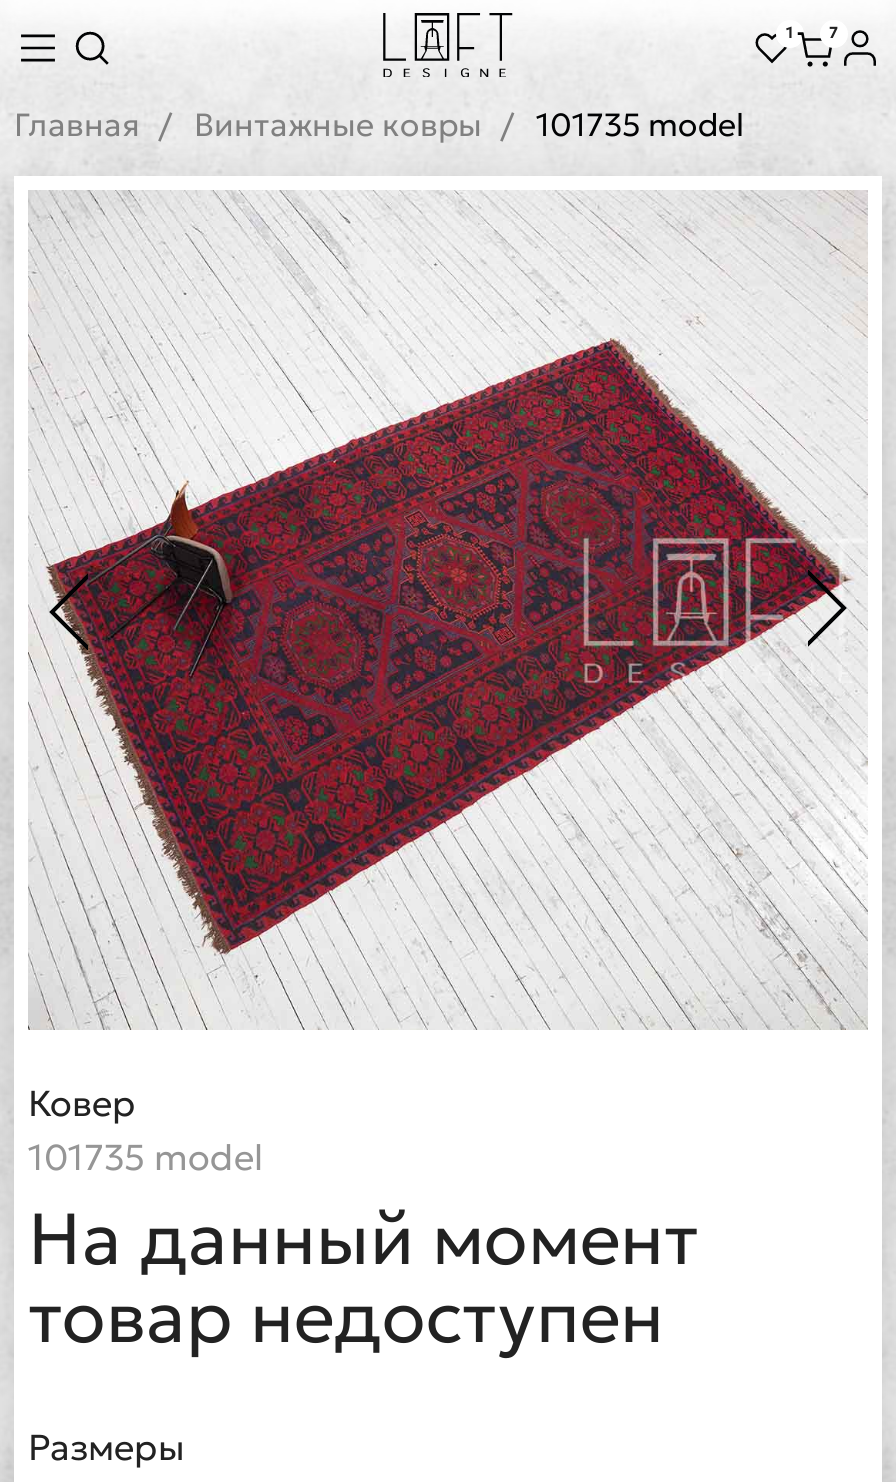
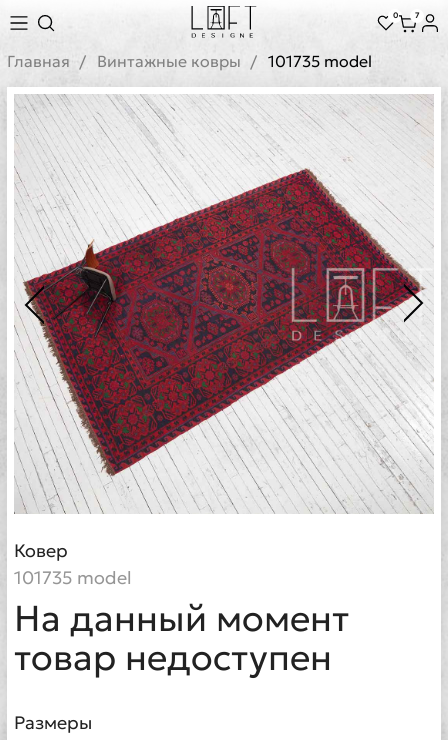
[786,22,839,42] 1 7 -> [392,10,419,20] 0 7

